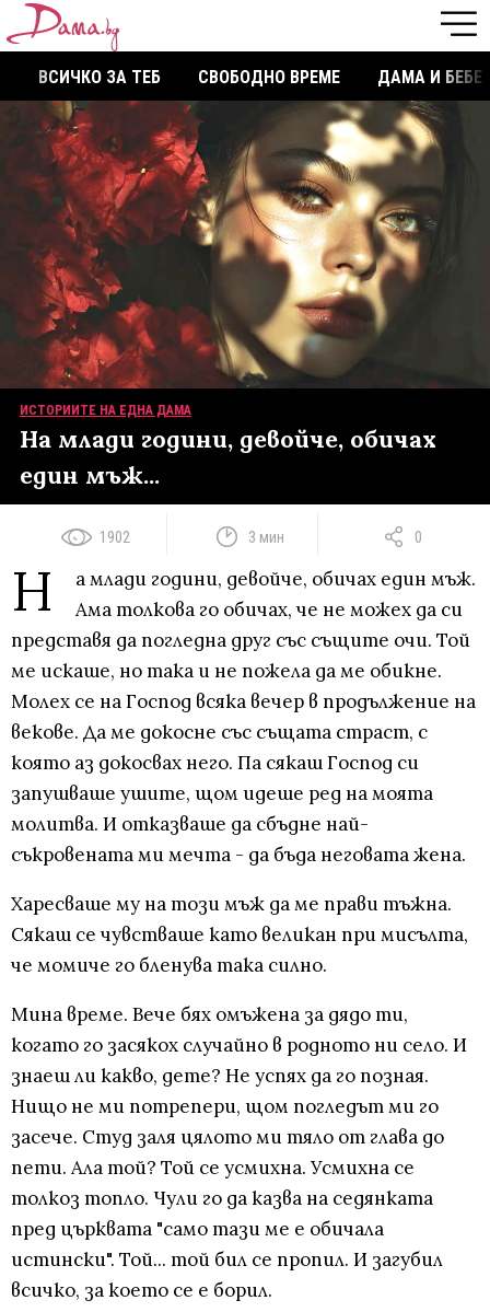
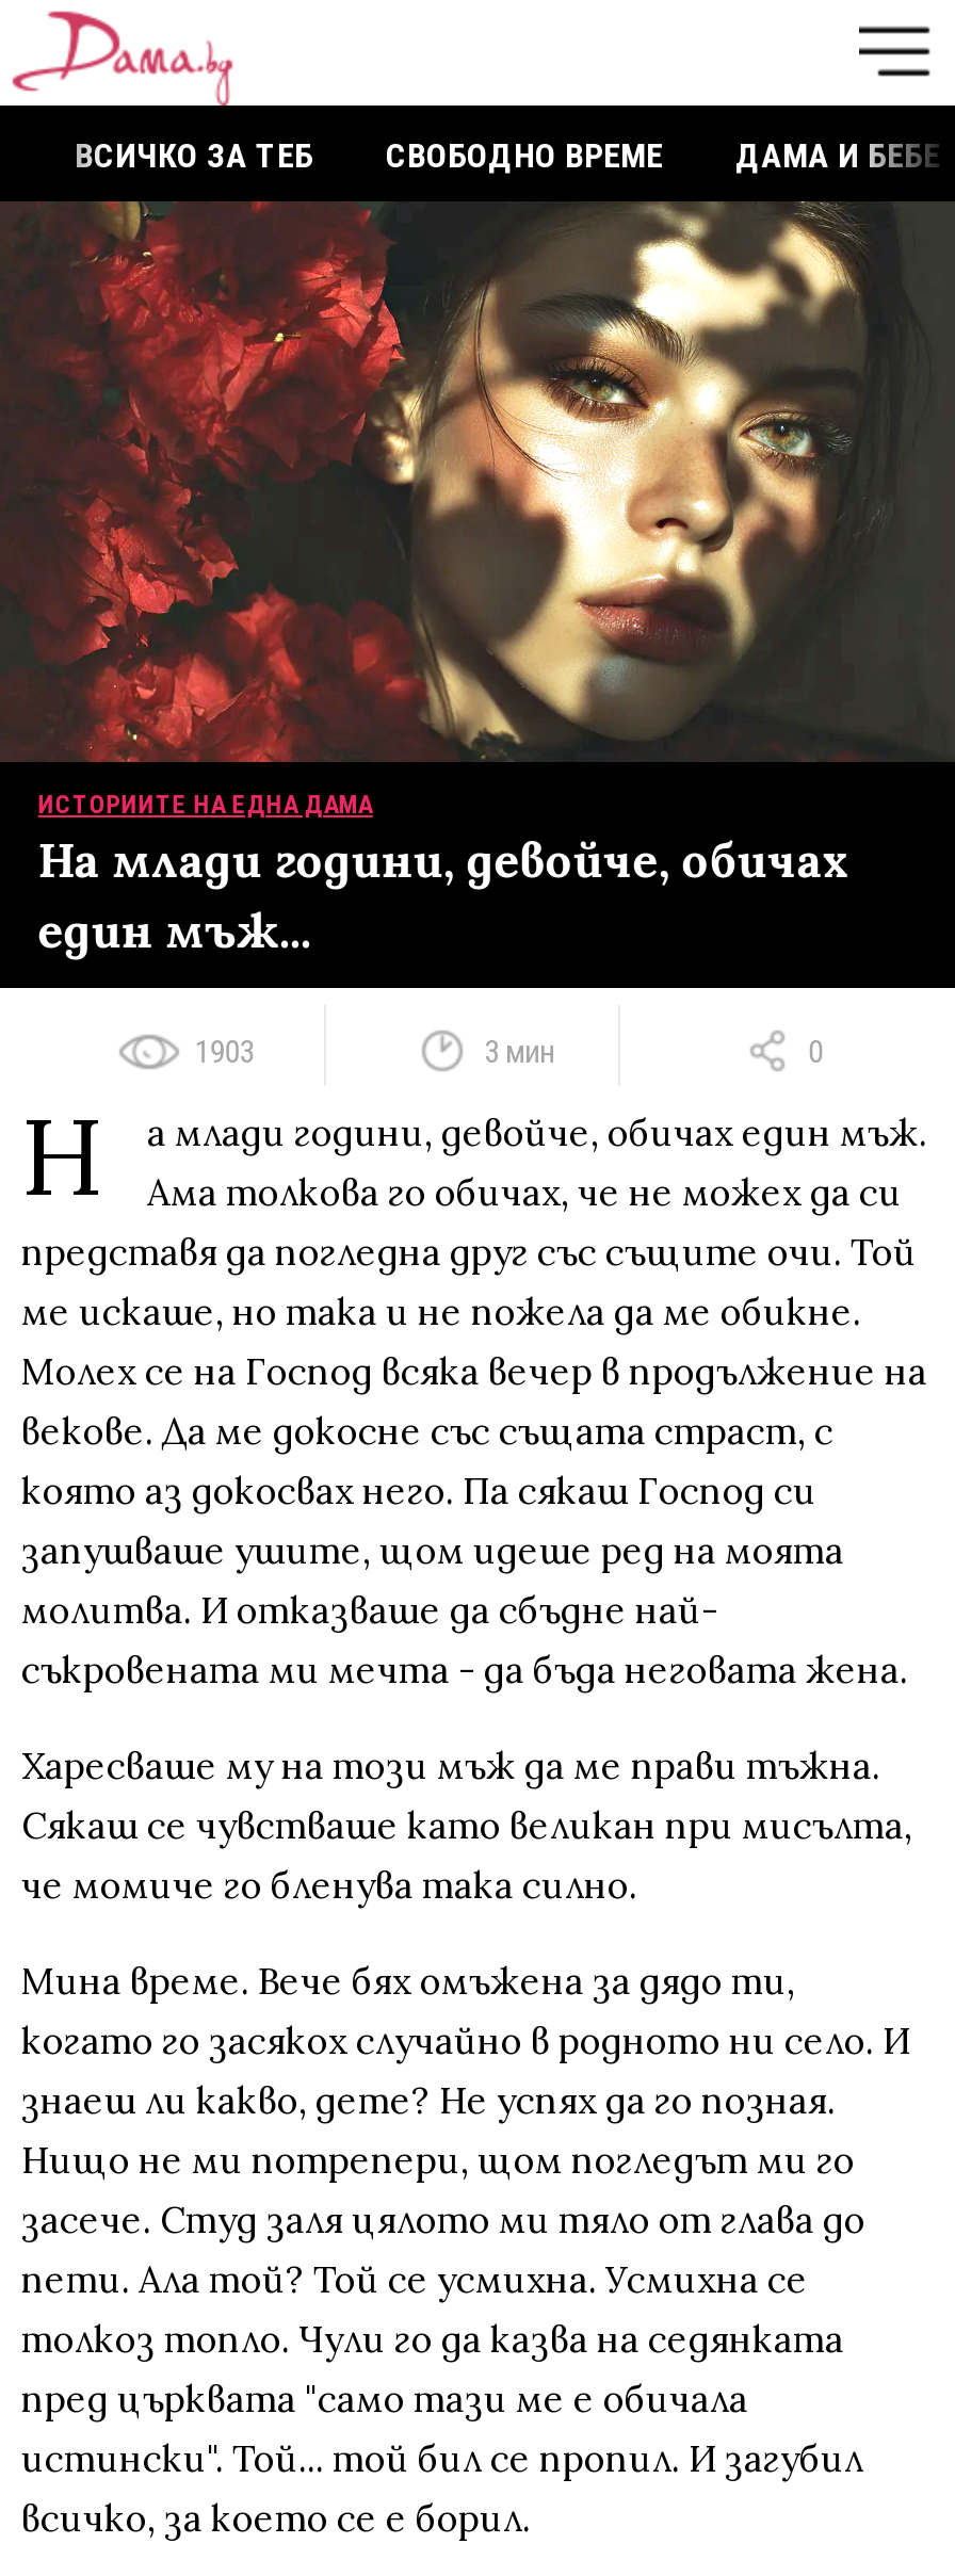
[100,528,130,547] 1902 -> [194,1033,254,1072] 1903

